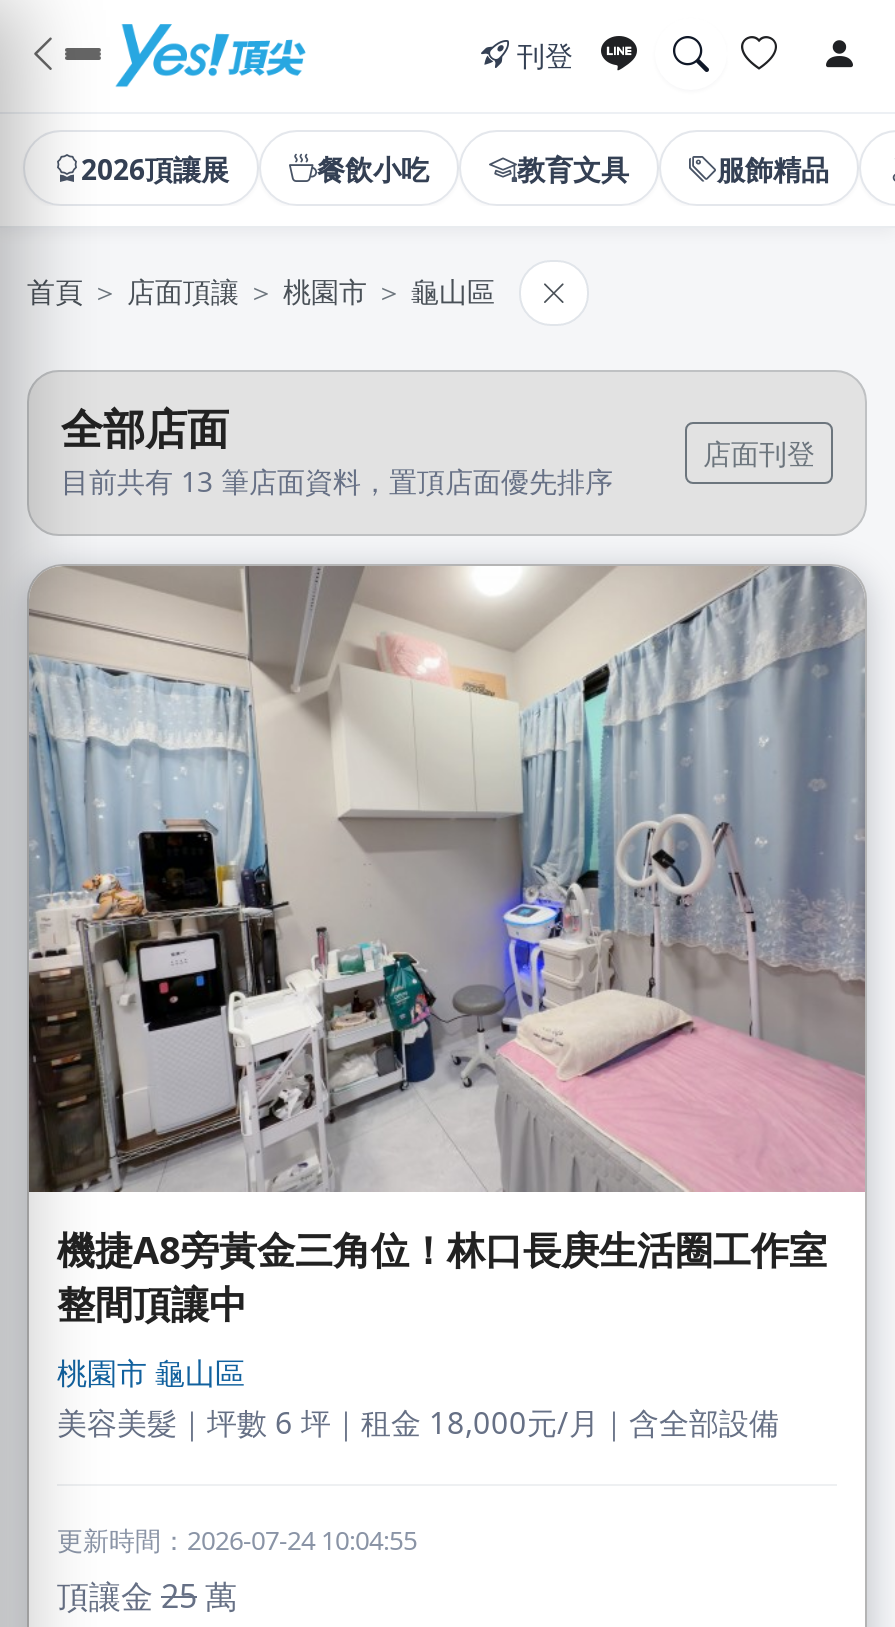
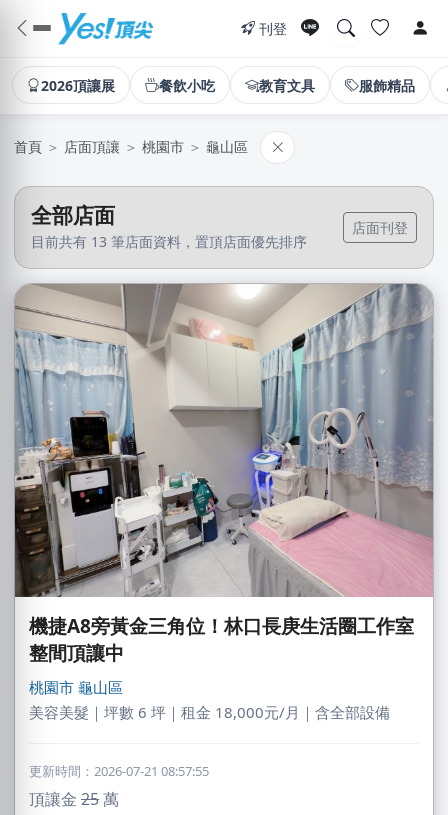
[57,1523,417,1559] 更新時間：2026-07-24 10:04:55 -> [29,762,209,780] 更新時間：2026-07-21 08:57:55

